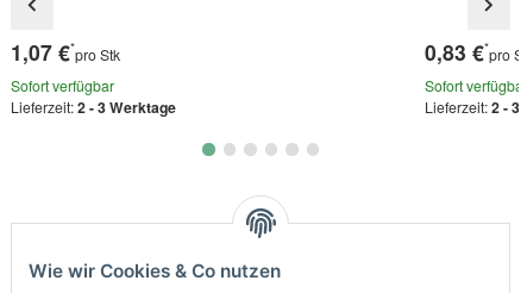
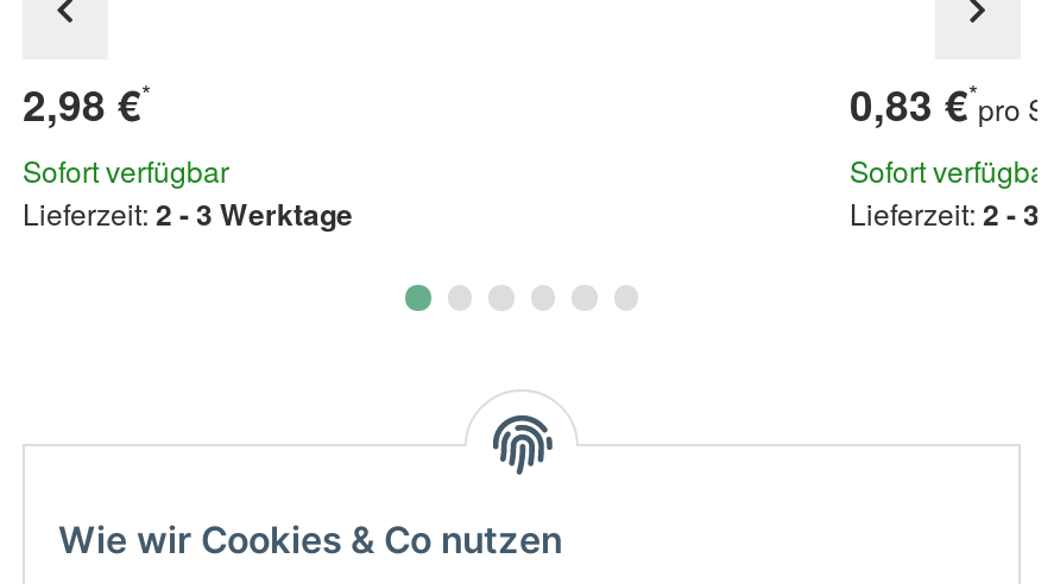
[11,37,120,67] 1,07 €*pro Stk -> [23,74,151,133] 2,98 €*

